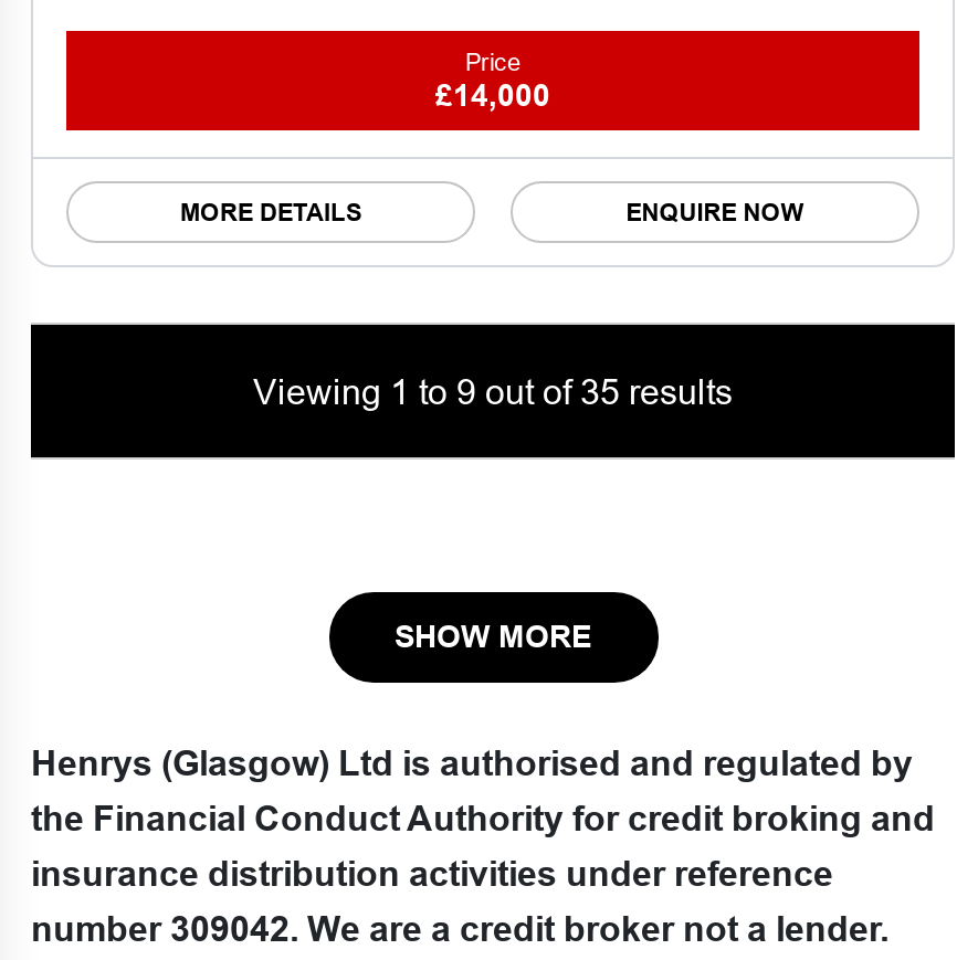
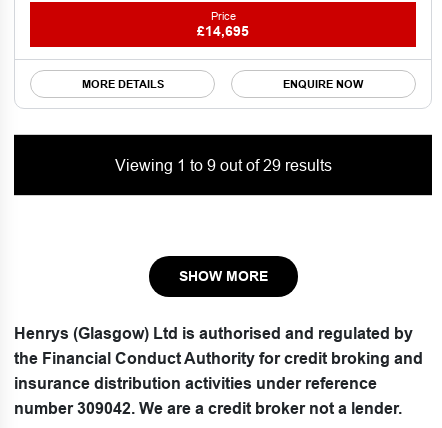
[435,77,550,113] £14,000 -> [197,23,249,39] £14,695
[253,371,733,411] Viewing 1 to 9 out of 35 results -> [114,156,331,174] Viewing 1 to 9 out of 29 results

